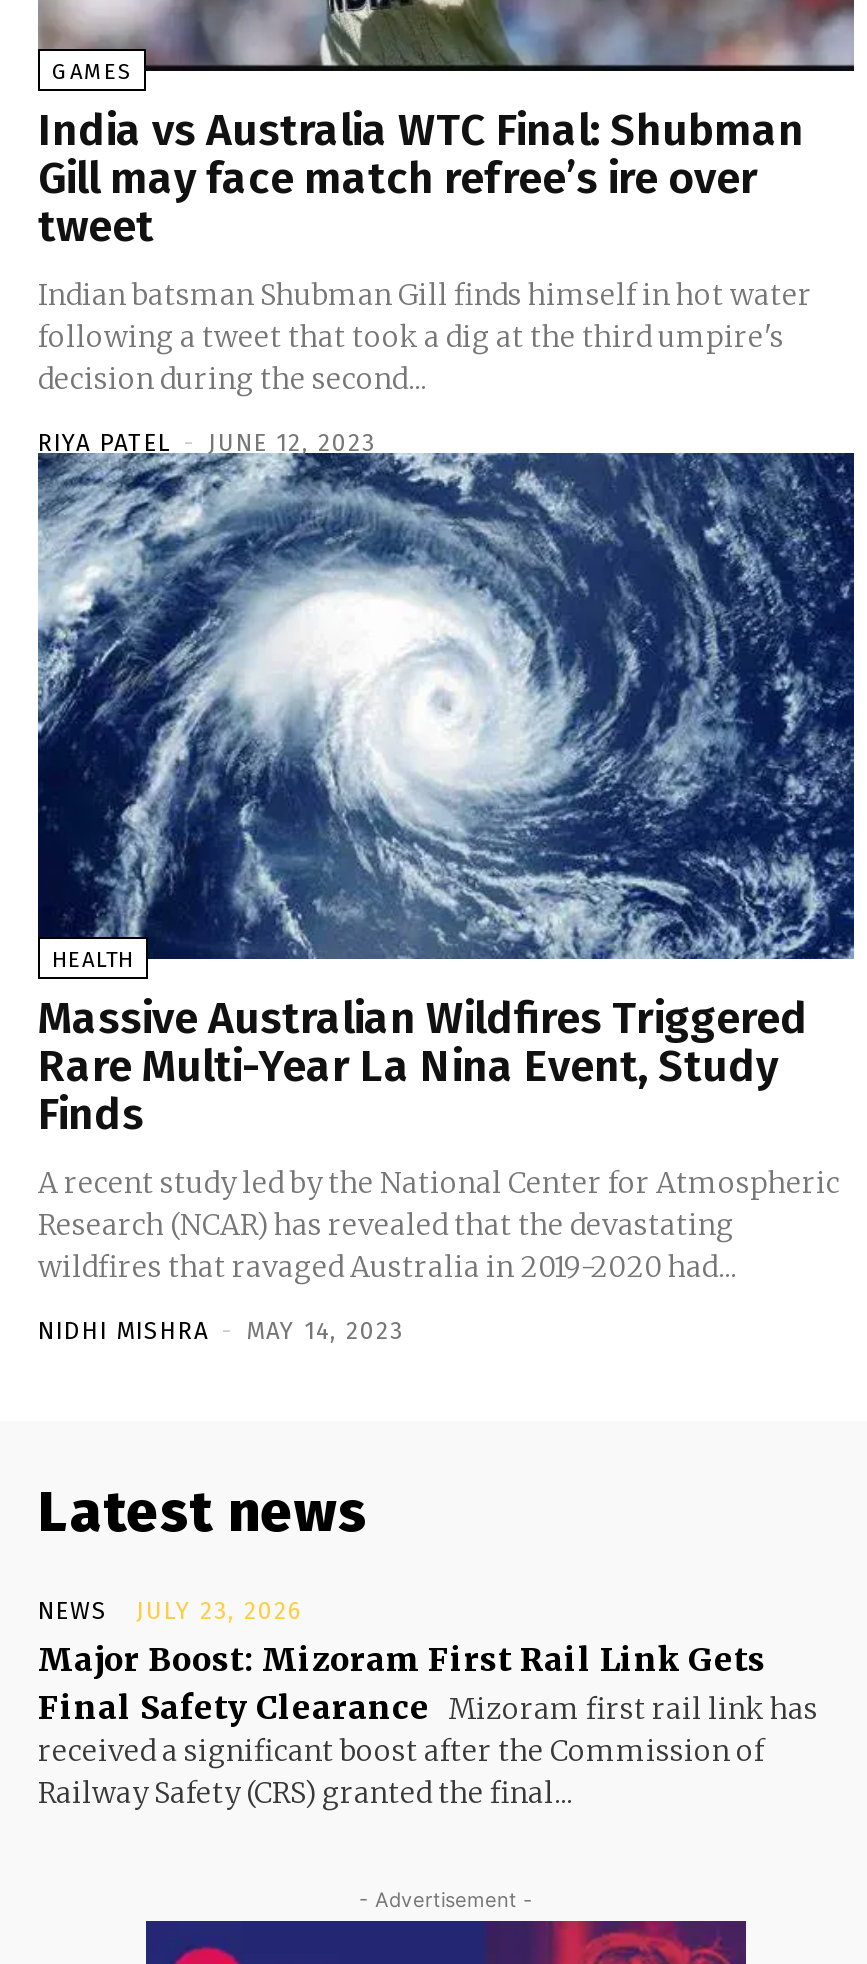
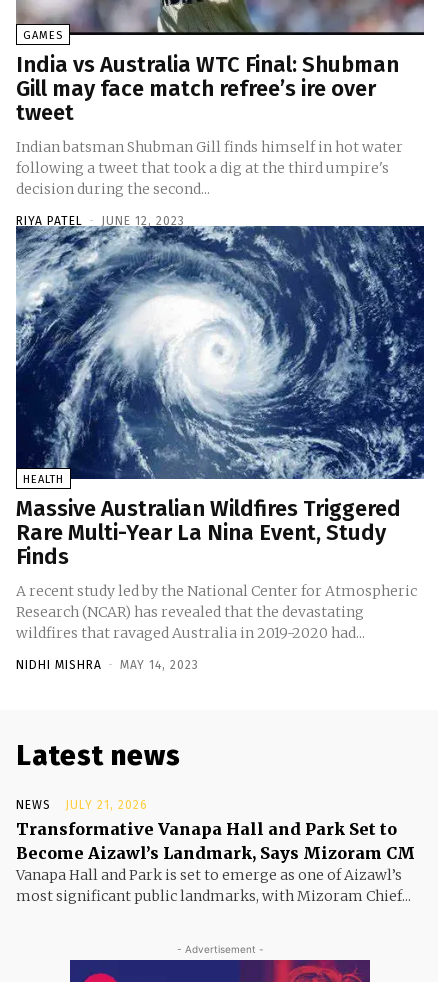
[38,1596,818,1810] JULY 23, 2026 | Major Boost: Mizoram First Rail Link Gets | Final Safety Clearance Mizoram first rail link has | received a significant boost after the Commission of | Railway Safety (CRS) granted the final... -> [16,798,415,905] JULY 21, 2026 | Transformative Vanapa Hall and Park Set to | Become Aizawl’s Landmark, Says Mizoram CM | Vanapa Hall and Park is set to emerge as one of Aizawl’s | most significant public landmarks, with Mizoram Chief...

